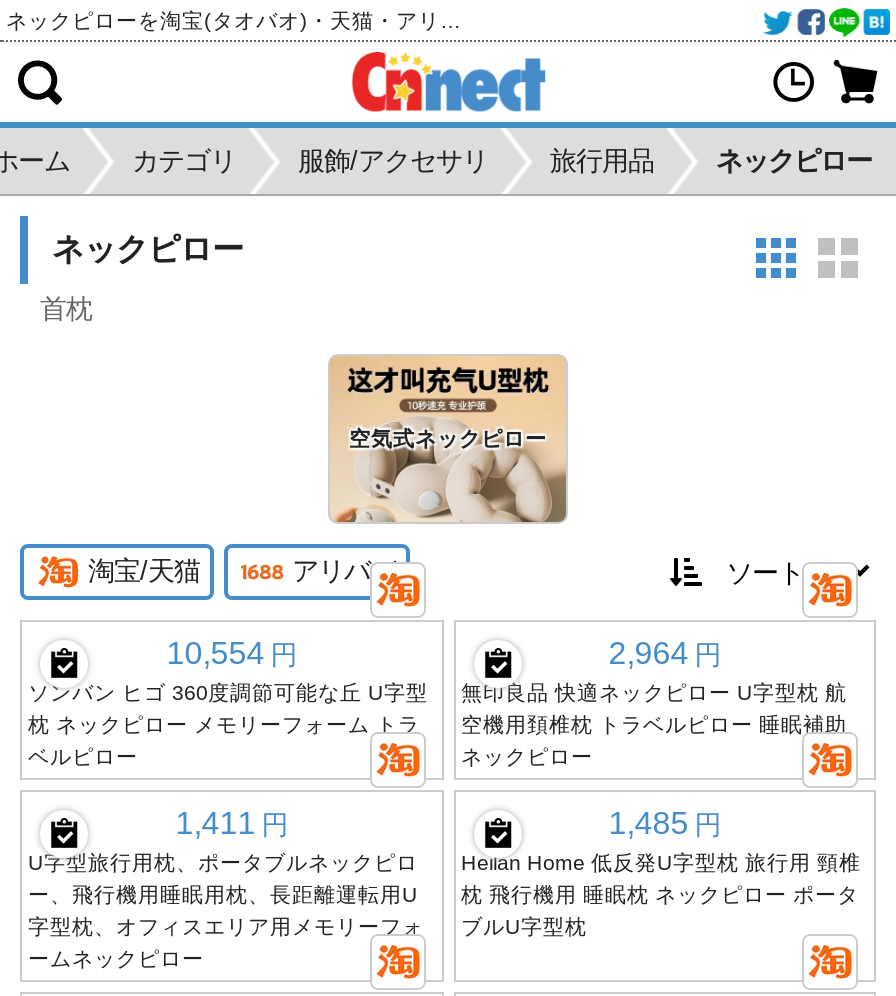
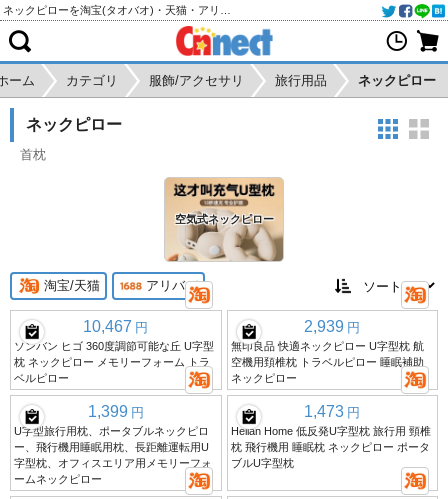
[166,637,296,671] 10,554 円 -> [83,318,148,335] 10,467 円
[608,637,720,671] 2,964 円 -> [304,318,360,335] 2,939 円
[176,807,288,841] 1,411 円 -> [88,403,144,420] 1,399 円
[608,807,720,841] 1,485 円 -> [304,403,360,420] 1,473 円

